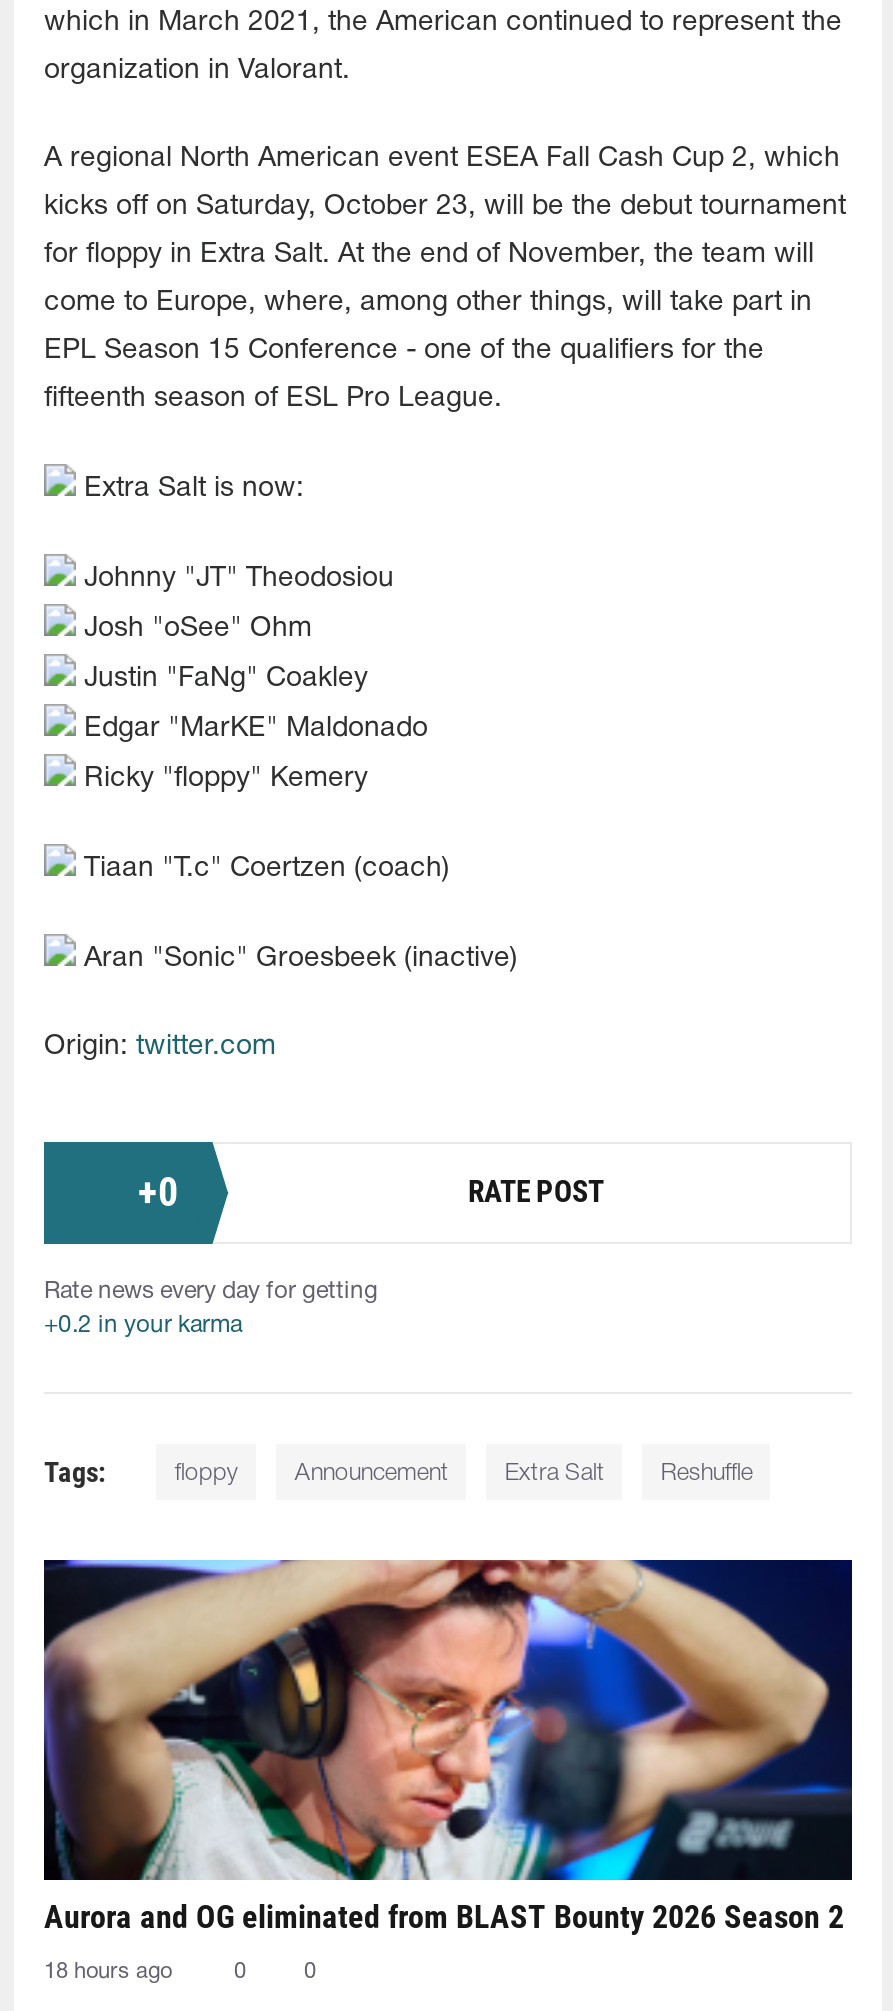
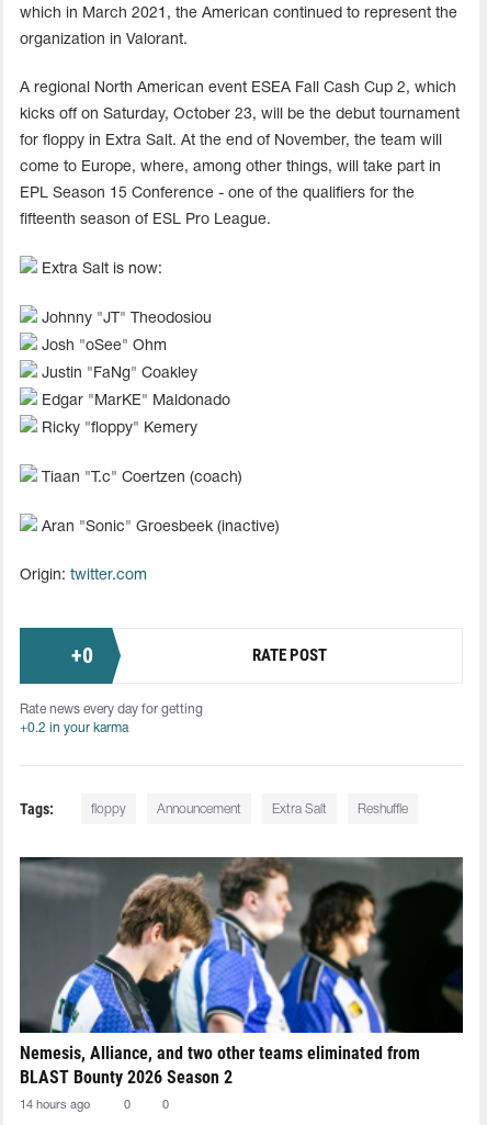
[44,1558,852,1935] [image] | Aurora and OG eliminated from BLAST Bounty 2026 Season 2 -> [20,856,464,1087] [image] | Nemesis, Alliance, and two other teams eliminated from | BLAST Bounty 2026 Season 2
[44,1961,172,1981] 18 hours ago -> [20,1099,90,1110] 14 hours ago

